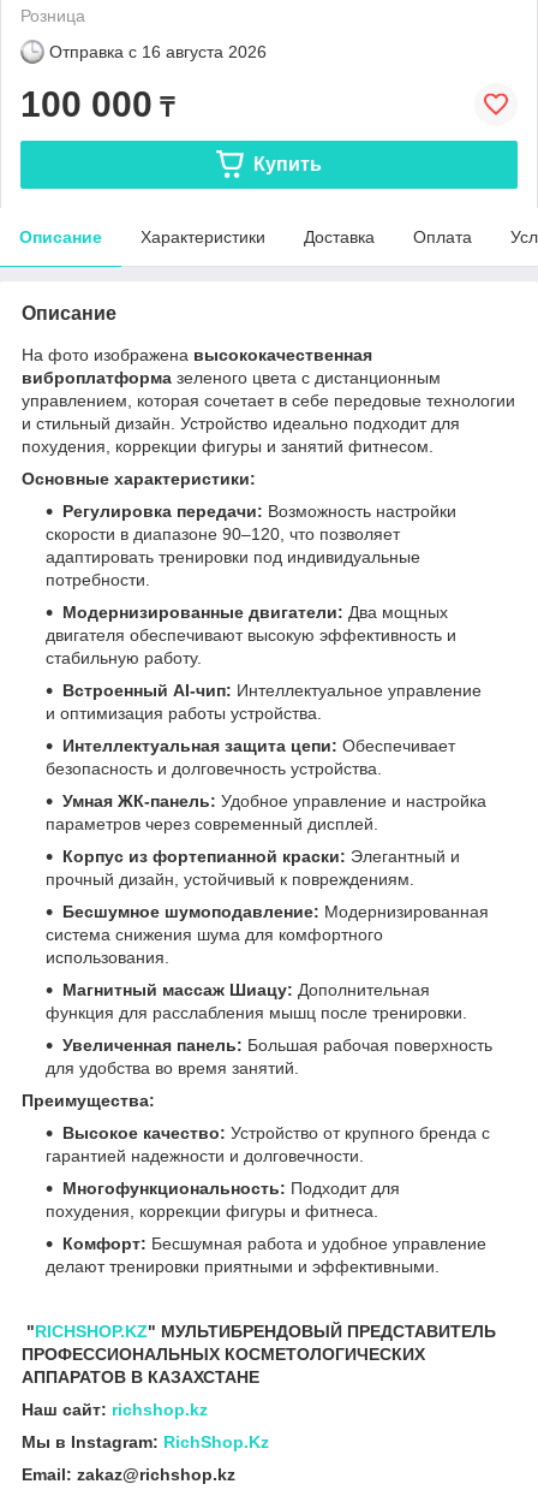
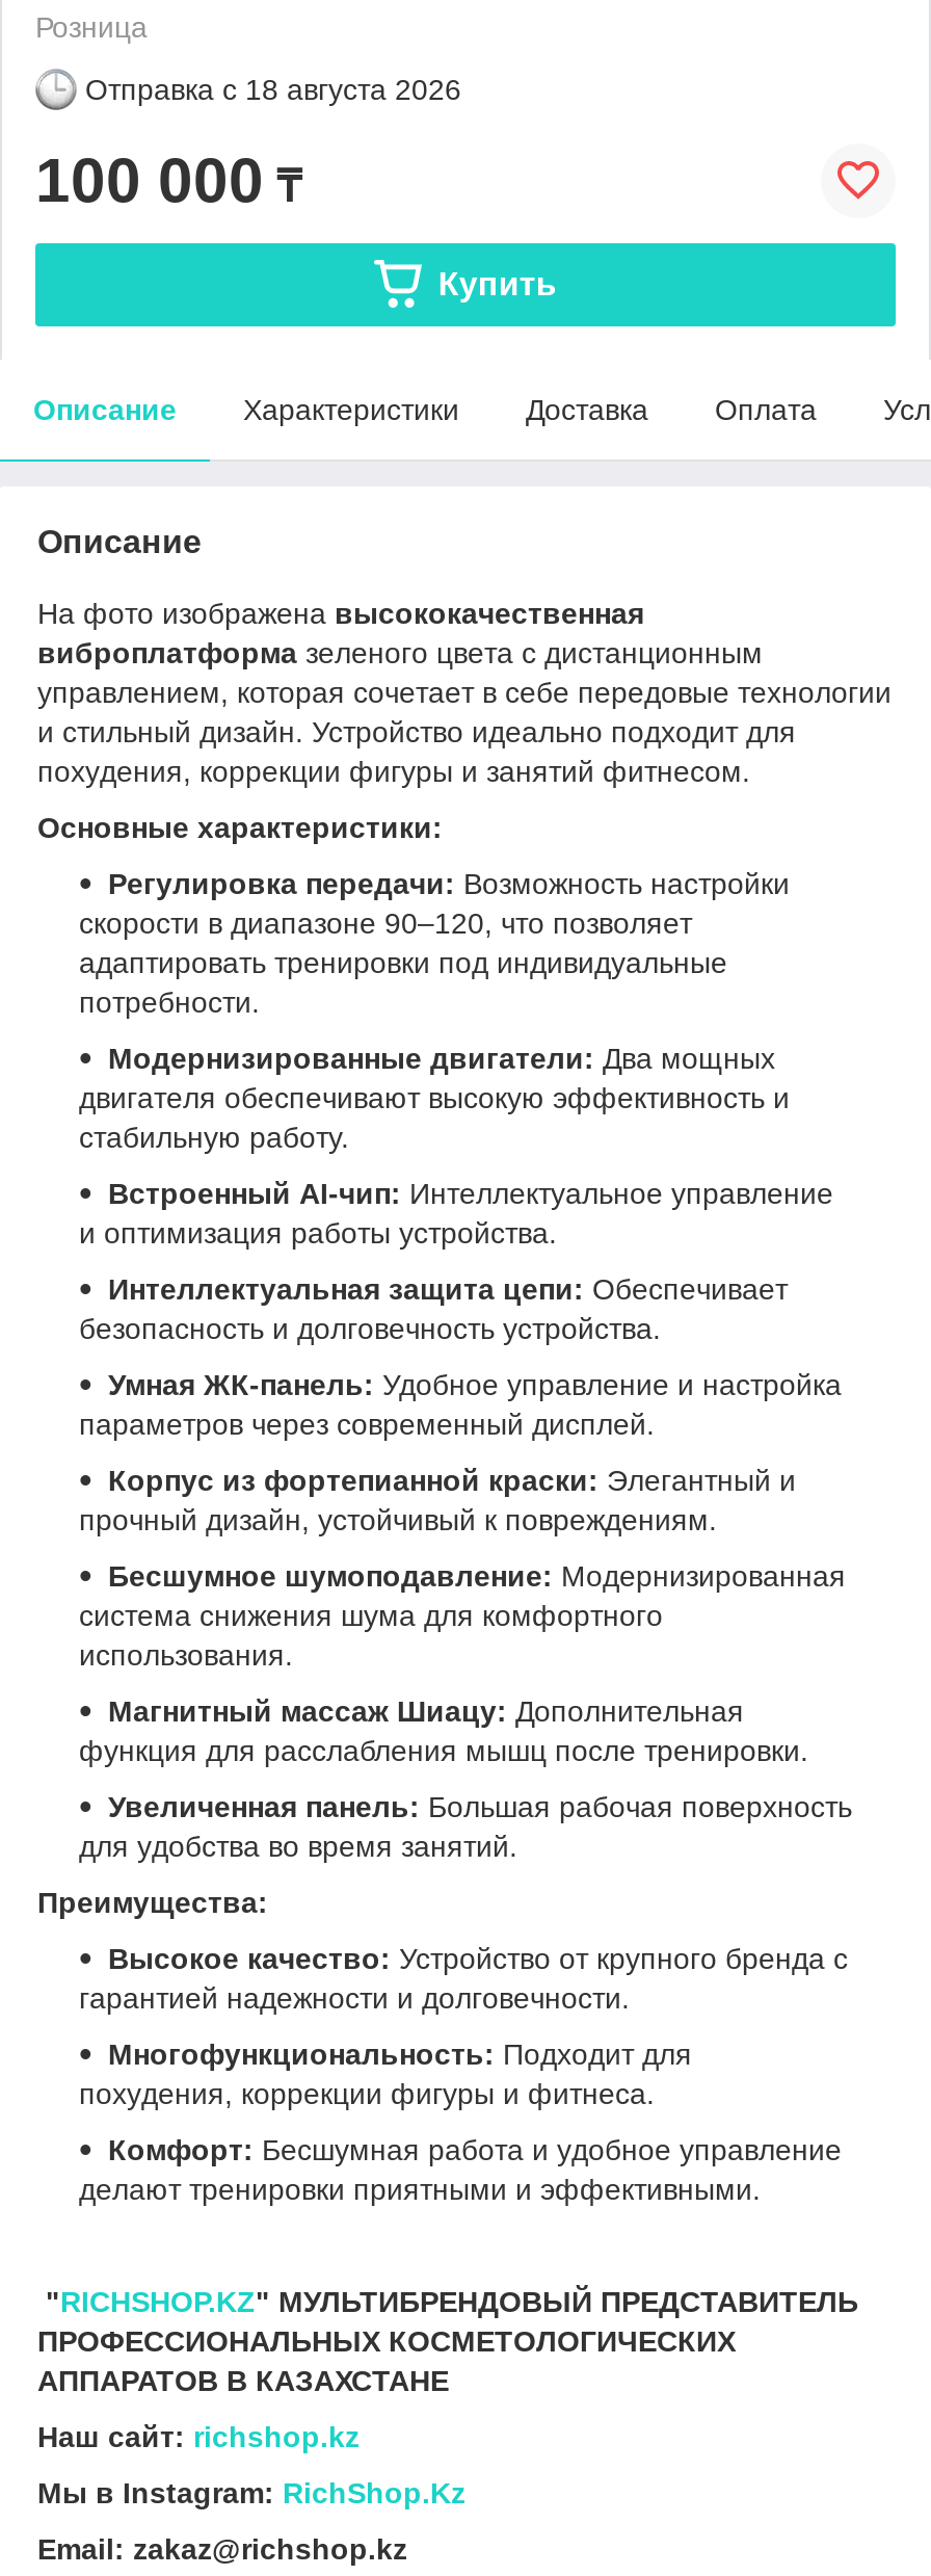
[49,42,267,61] Отправка с 16 августа 2026 -> [85,72,461,106] Отправка с 18 августа 2026

